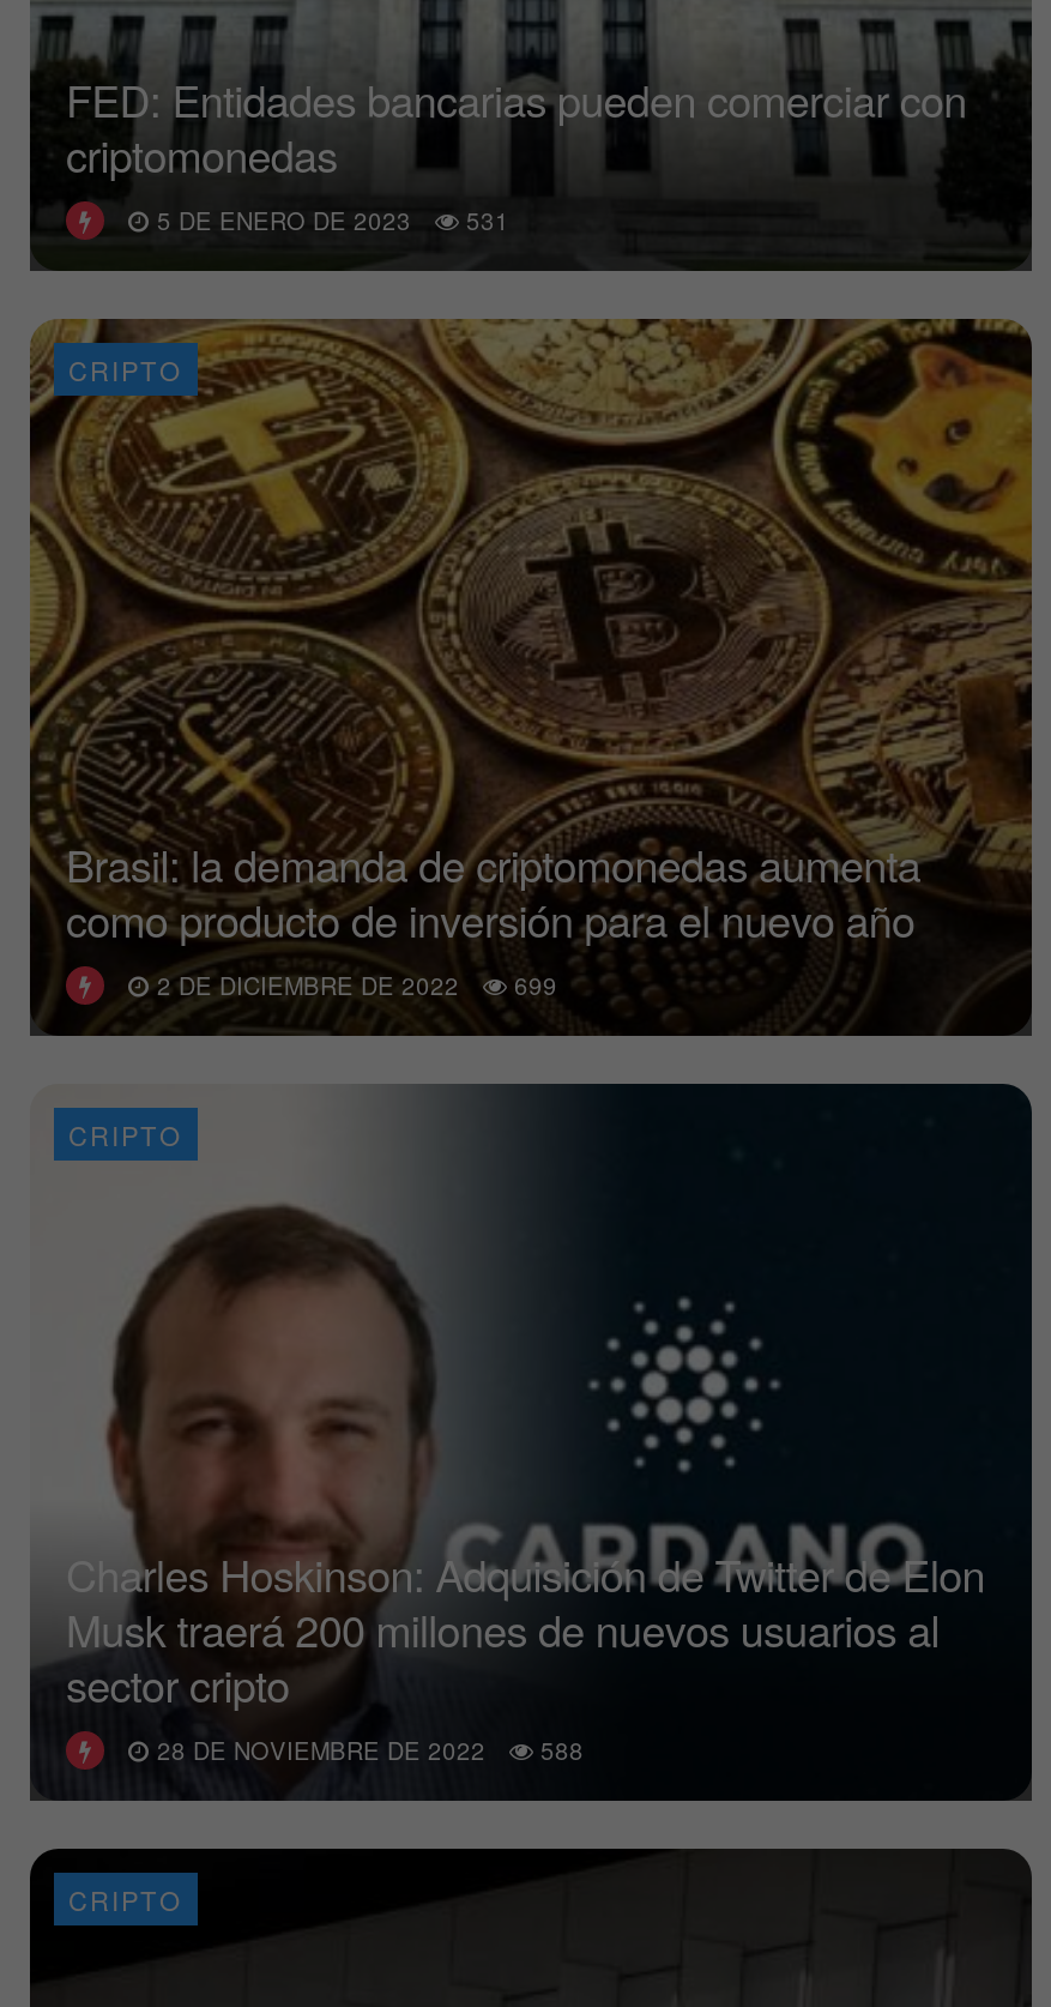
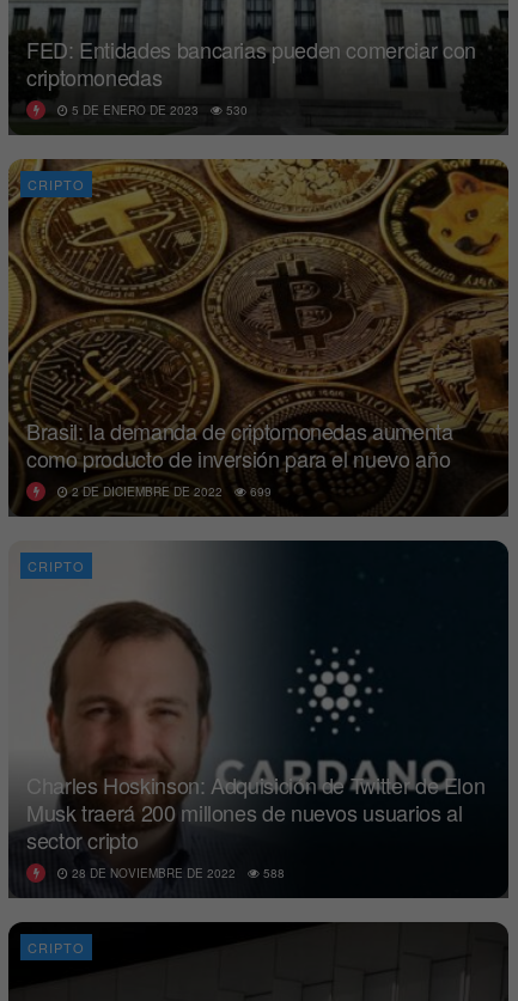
[150,204,509,237] 5 DE ENERO DE 2023 531 -> [68,102,248,118] 5 DE ENERO DE 2023 530

